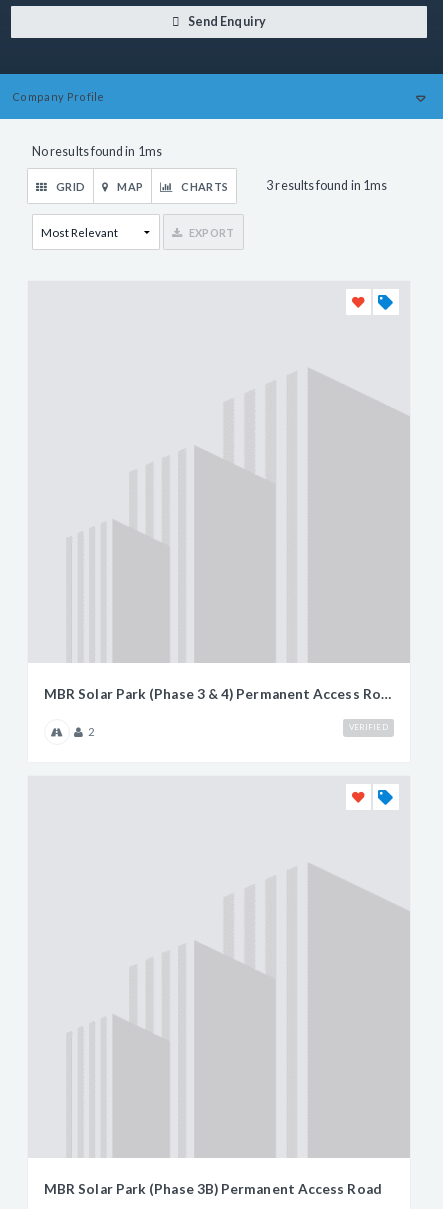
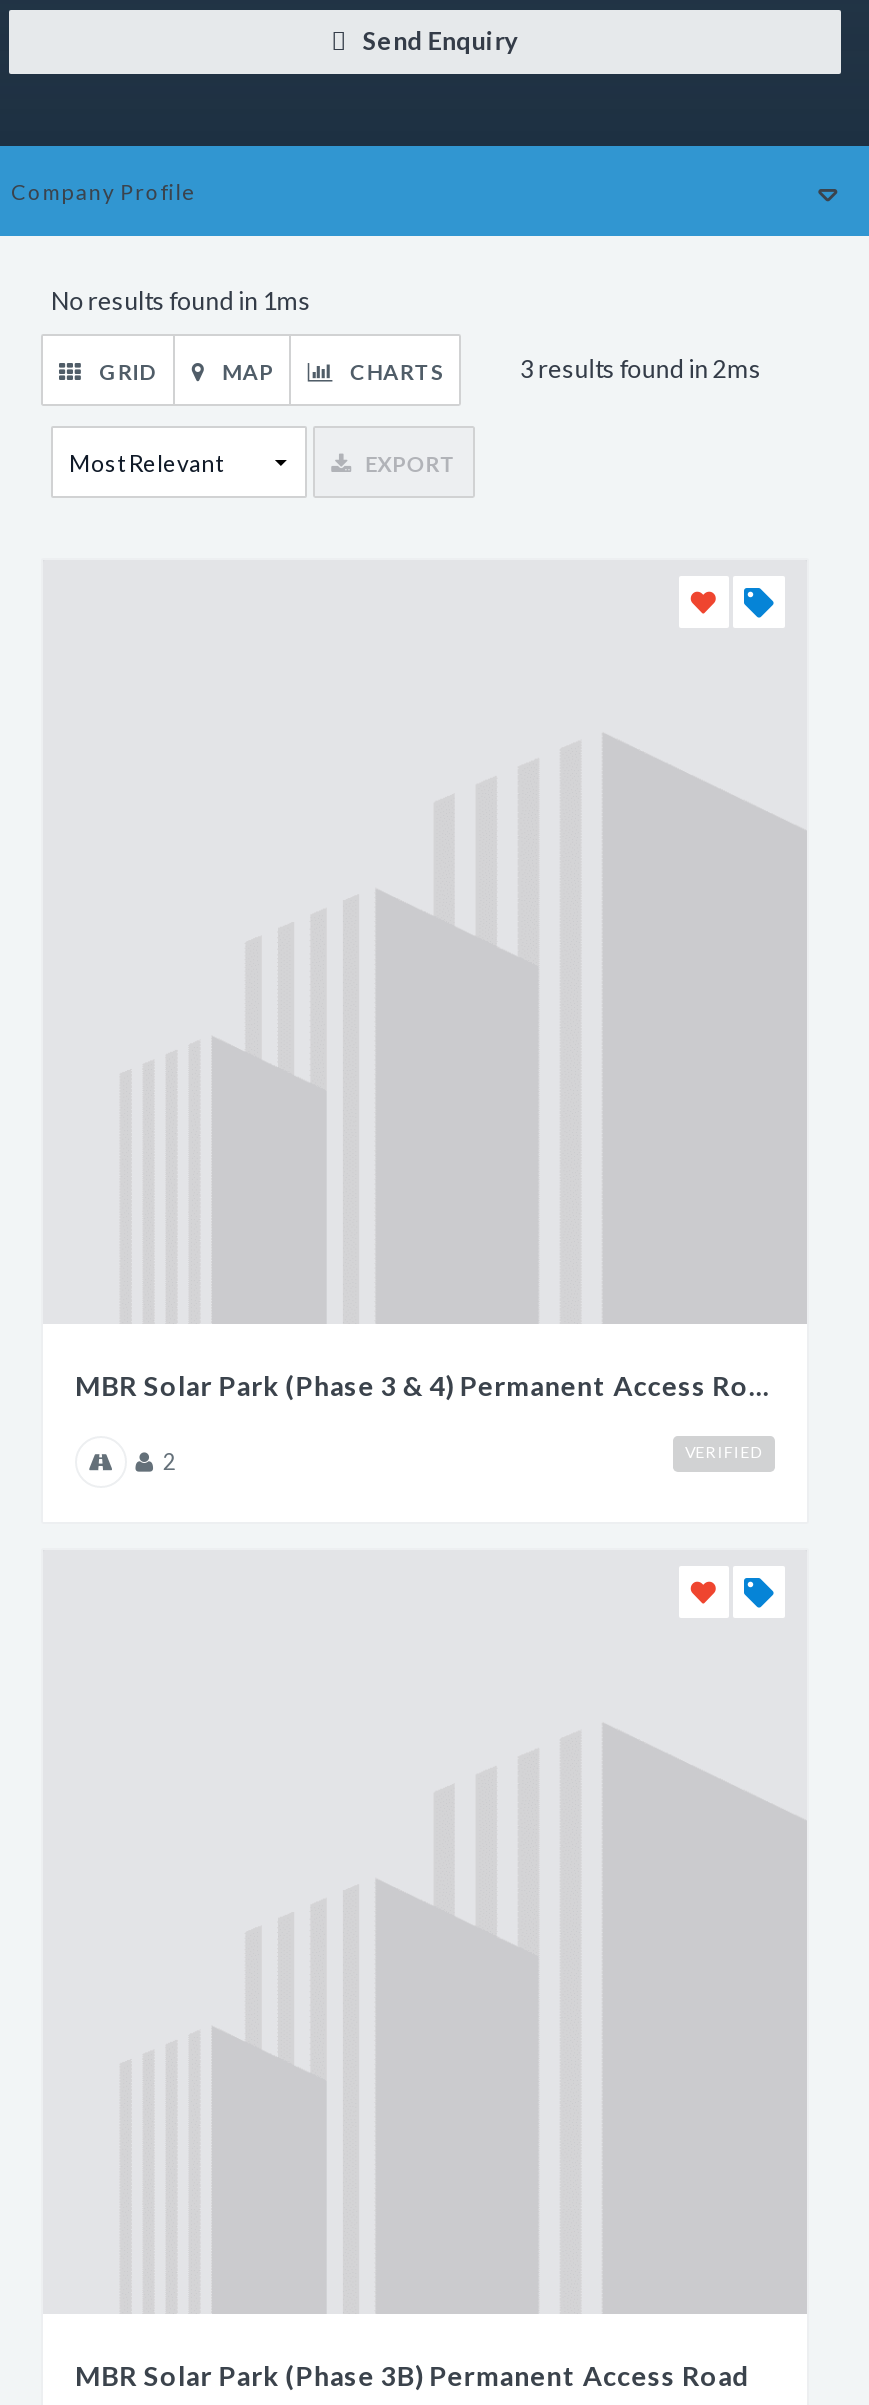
[266,178,387,193] 3 results found in 1ms -> [520,354,761,384] 3 results found in 2ms

